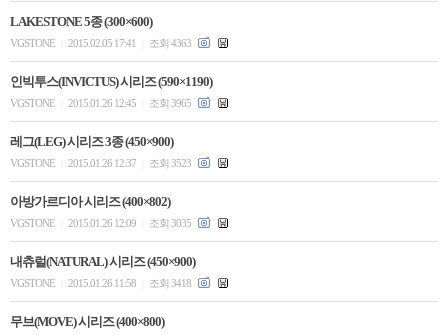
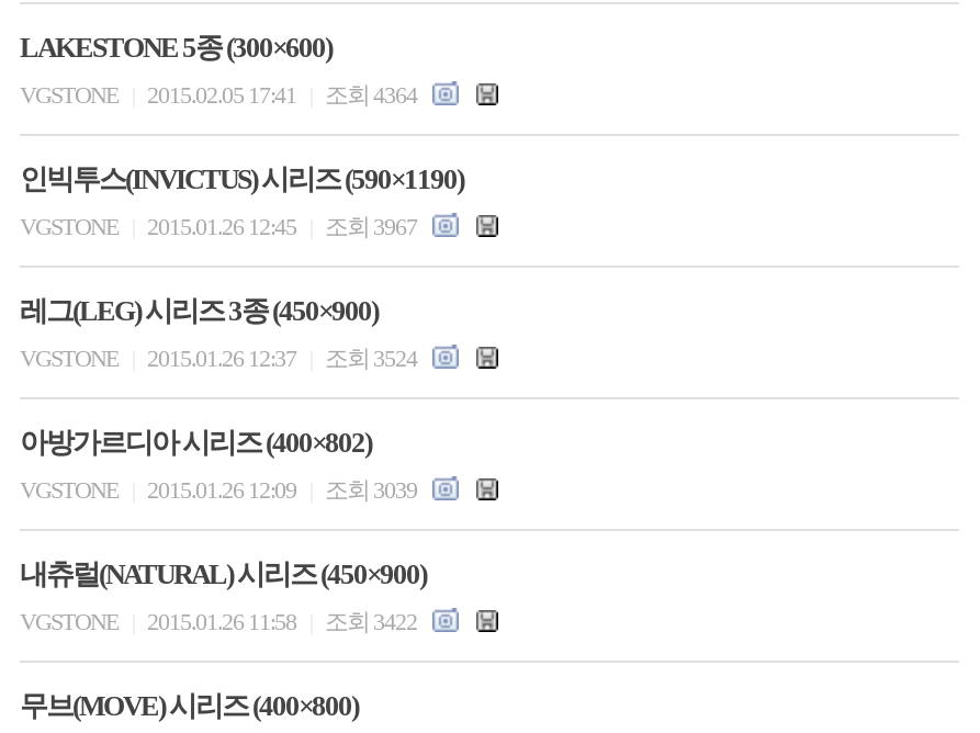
[10,37,193,49] VGSTONE 2015.02.05 17:41 조회 4363 -> [20,81,421,108] VGSTONE 2015.02.05 17:41 조회 4364
[10,97,193,109] VGSTONE 2015.01.26 12:45 조회 3965 -> [20,213,421,239] VGSTONE 2015.01.26 12:45 조회 3967
[10,157,193,169] VGSTONE 2015.01.26 12:37 조회 3523 -> [20,345,421,371] VGSTONE 2015.01.26 12:37 조회 3524
[10,217,193,229] VGSTONE 2015.01.26 12:09 조회 3035 -> [20,476,421,503] VGSTONE 2015.01.26 12:09 조회 3039
[10,277,193,289] VGSTONE 2015.01.26 11:58 조회 3418 -> [20,608,421,634] VGSTONE 2015.01.26 11:58 조회 3422

